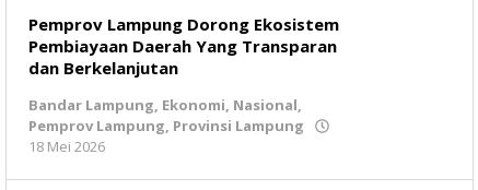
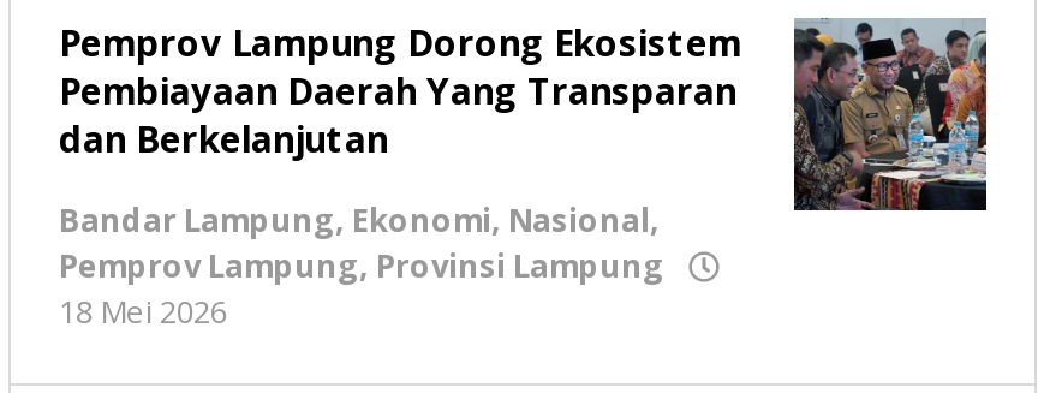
none -> [792,16,989,213] [image]

